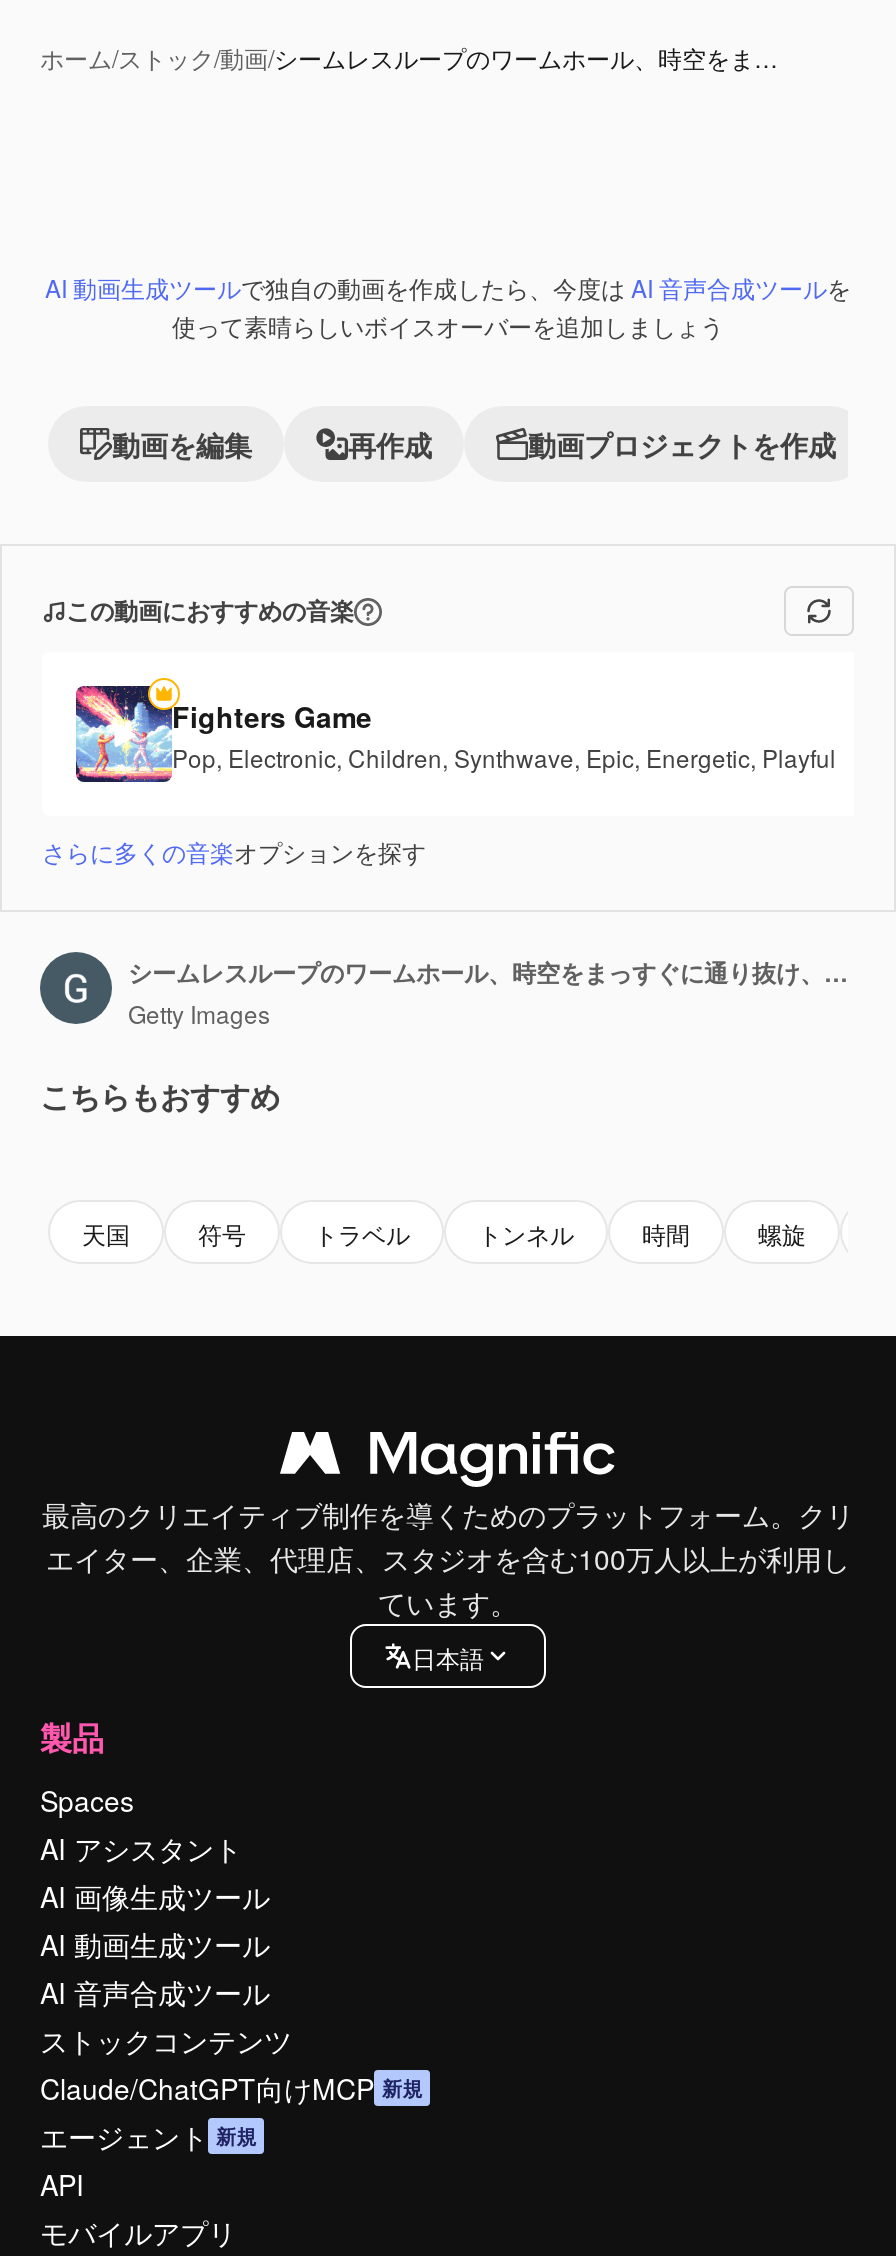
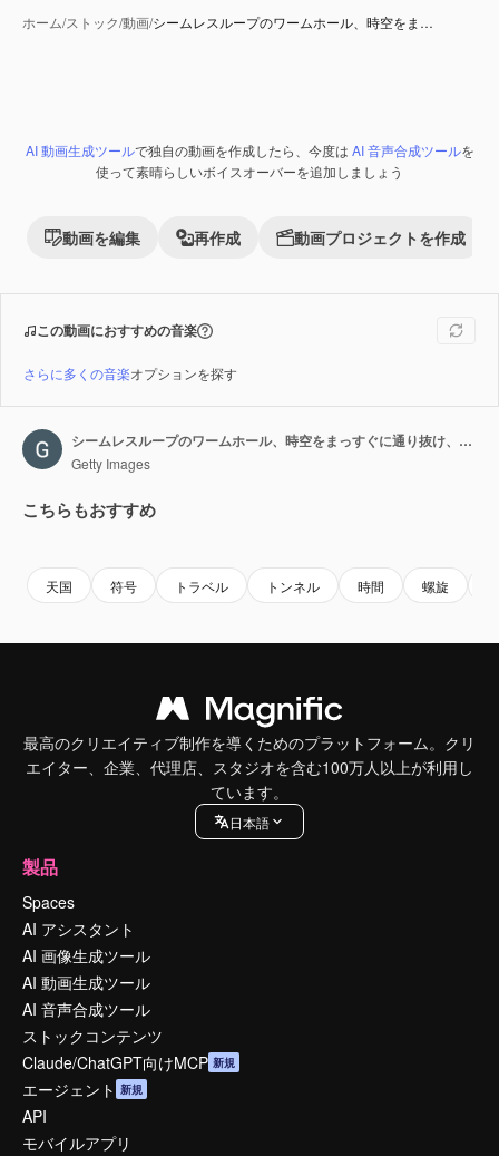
[74,676,836,784] [image] | Fighters Game | Pop, Electronic, Children, Synthwave, Epic, Energetic, Playful -> none

